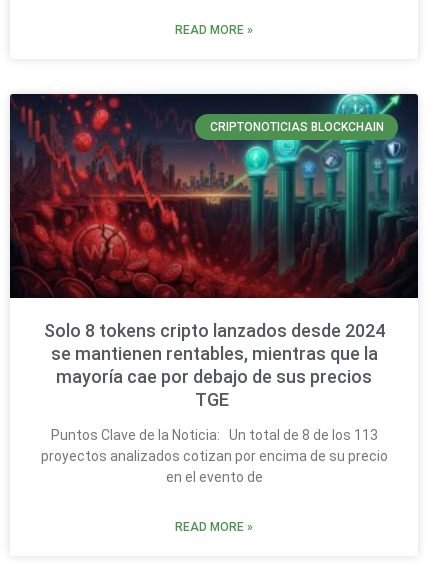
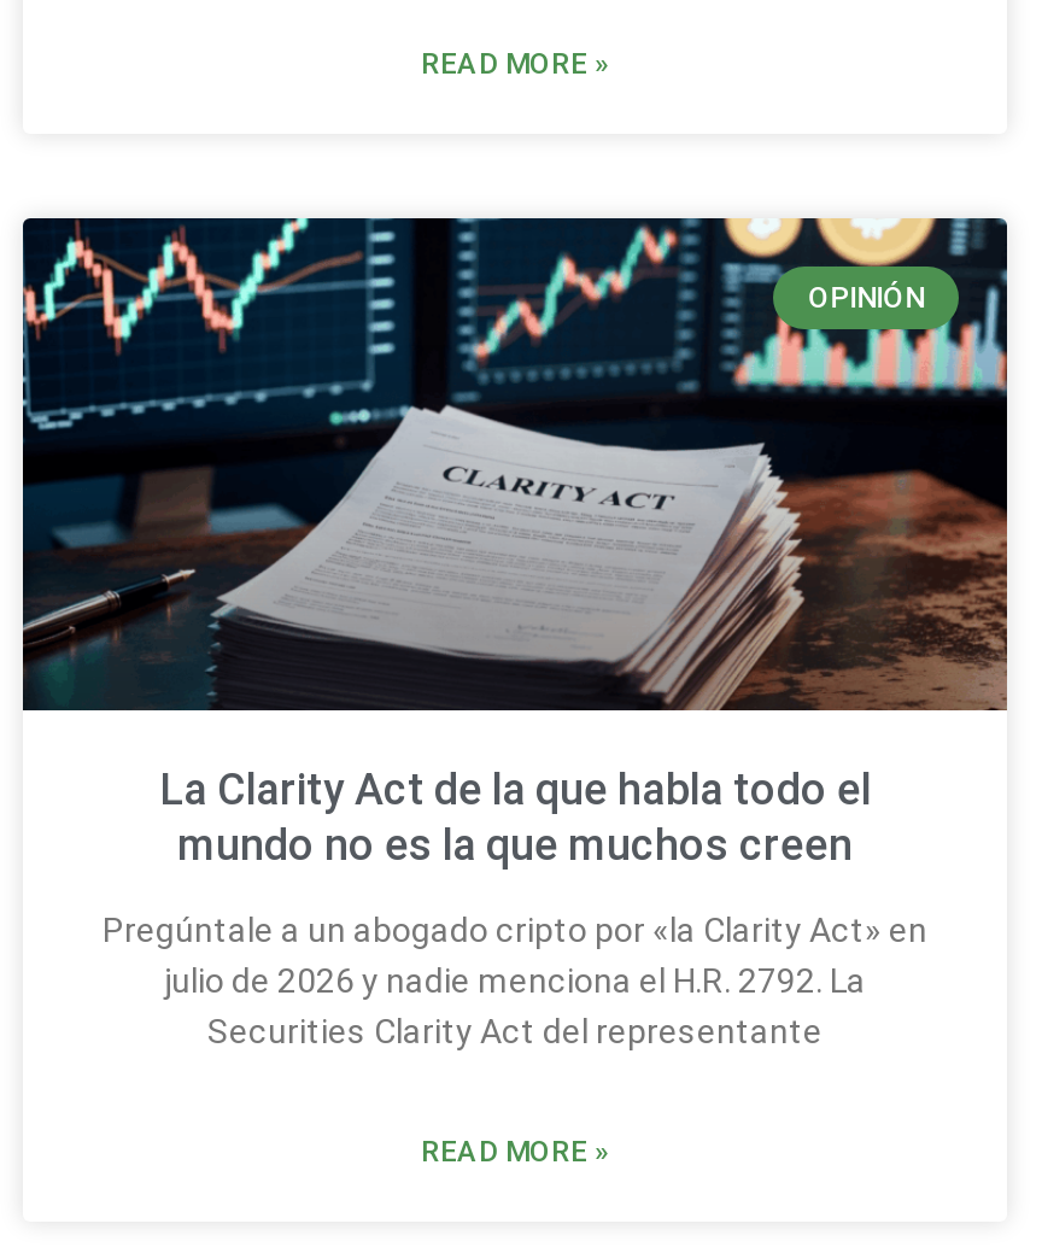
[9,93,419,299] [image] | CRIPTONOTICIAS BLOCKCHAIN -> [21,217,1009,712] [image] | OPINIÓN
[43,320,384,410] Solo 8 tokens cripto lanzados desde 2024 | se mantienen rentables, mientras que la | mayoría cae por debajo de sus precios | TGE -> [159,762,871,868] La Clarity Act de la que habla todo el | mundo no es la que muchos creen
[40,427,387,485] Puntos Clave de la Noticia: Un total de 8 de los 113 | proyectos analizados cotizan por encima de su precio | en el evento de -> [103,909,927,1049] Pregúntale a un abogado cripto por «la Clarity Act» en | julio de 2026 y nadie menciona el H.R. 2792. La | Securities Clarity Act del representante

